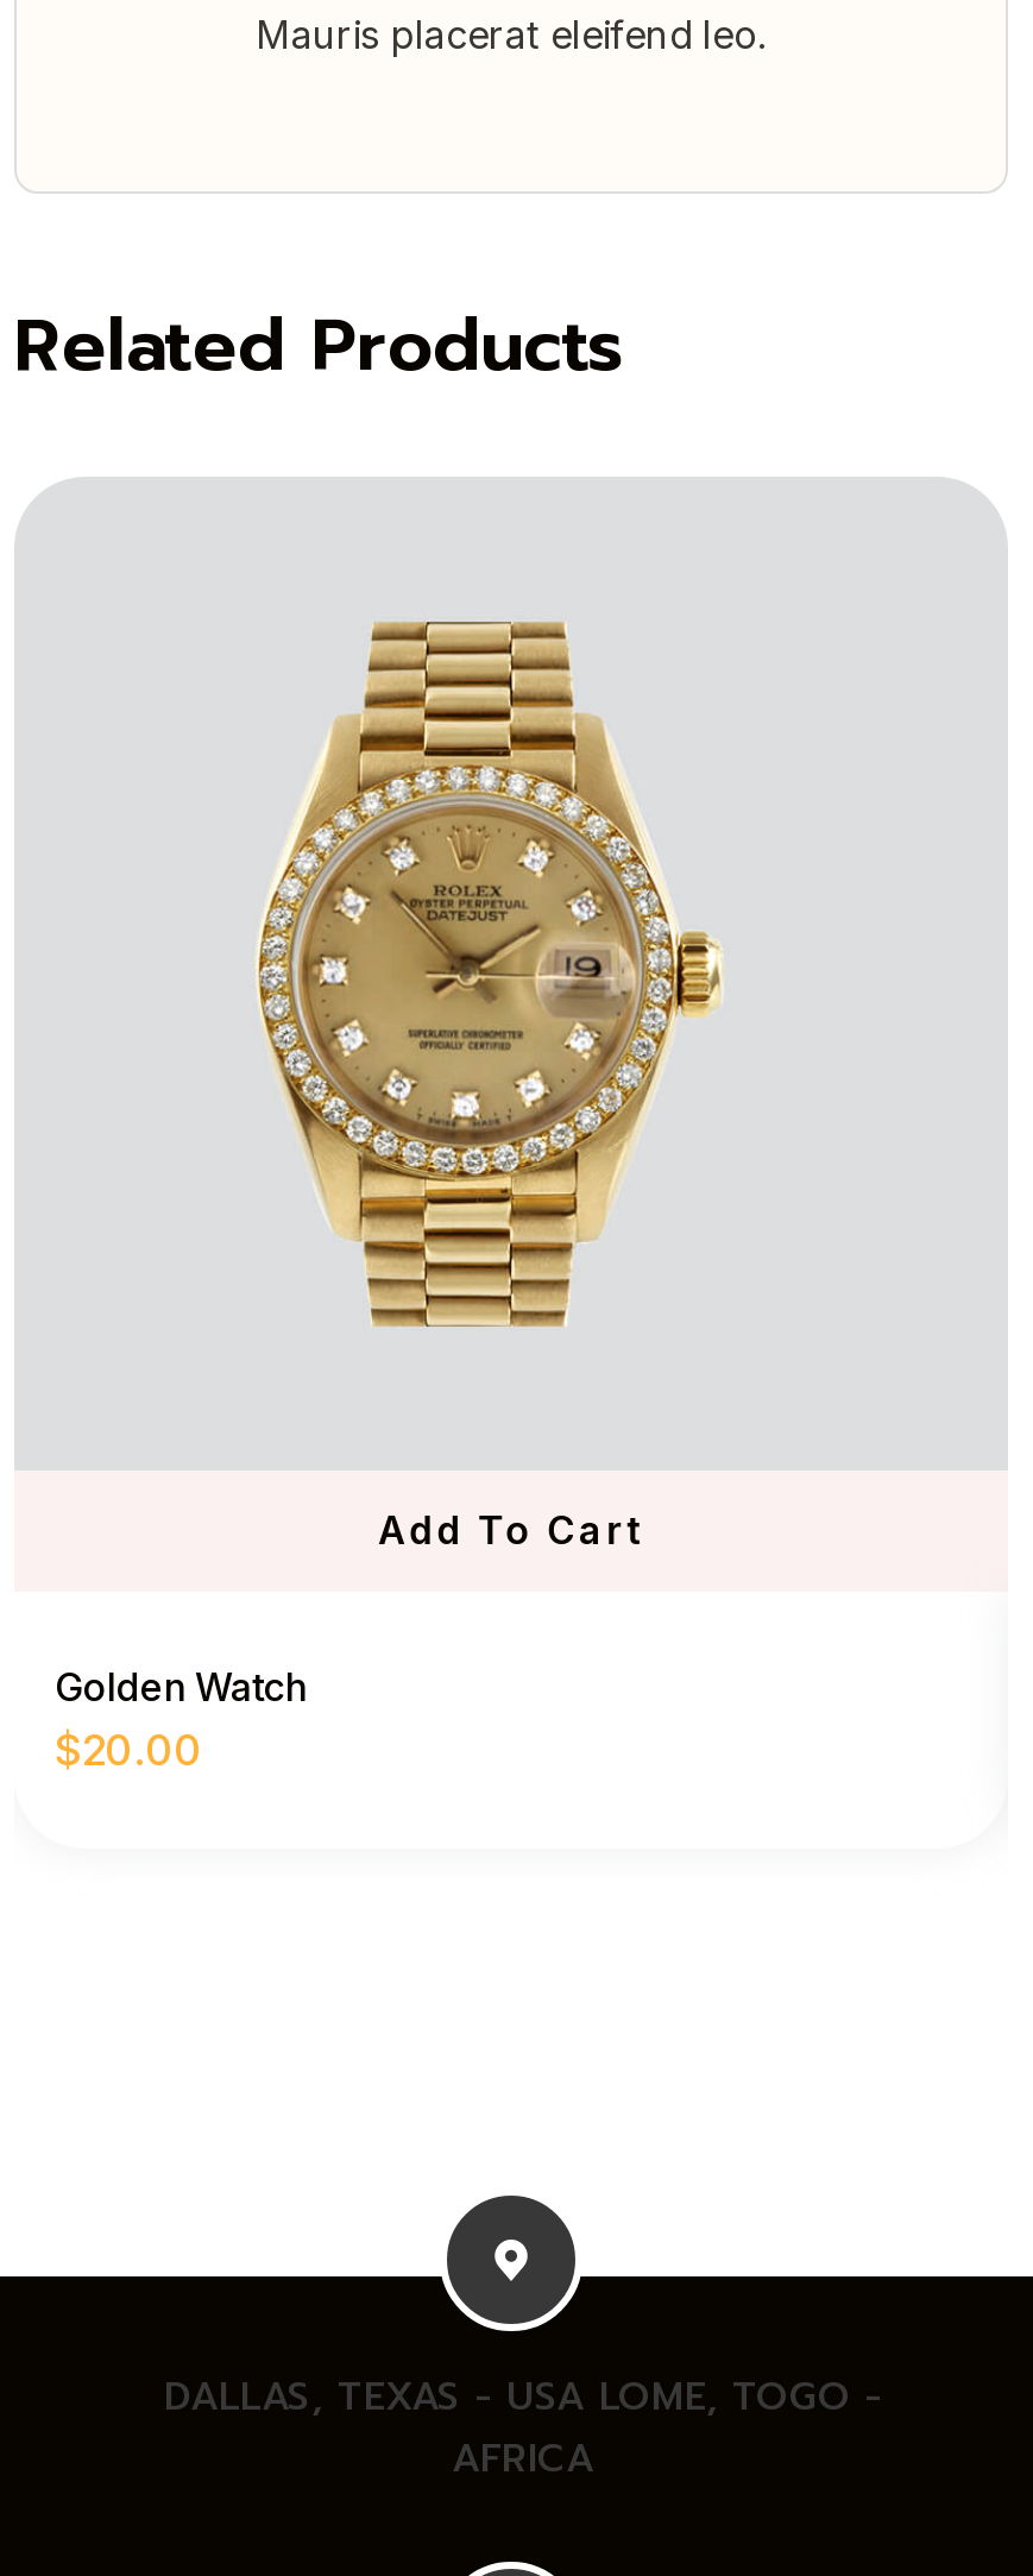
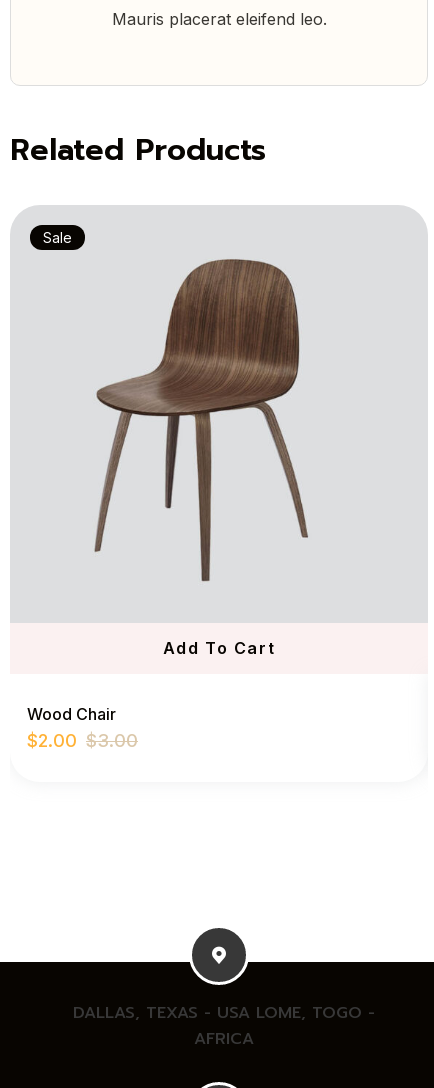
none -> [43,229,72,246] Sale
[216,605,723,1371] [image] -> [94,258,309,582] [image]
[55,1664,307,1775] Golden Watch | $20.00 -> [27,704,138,751] Wood Chair | $2.00 $3.00

